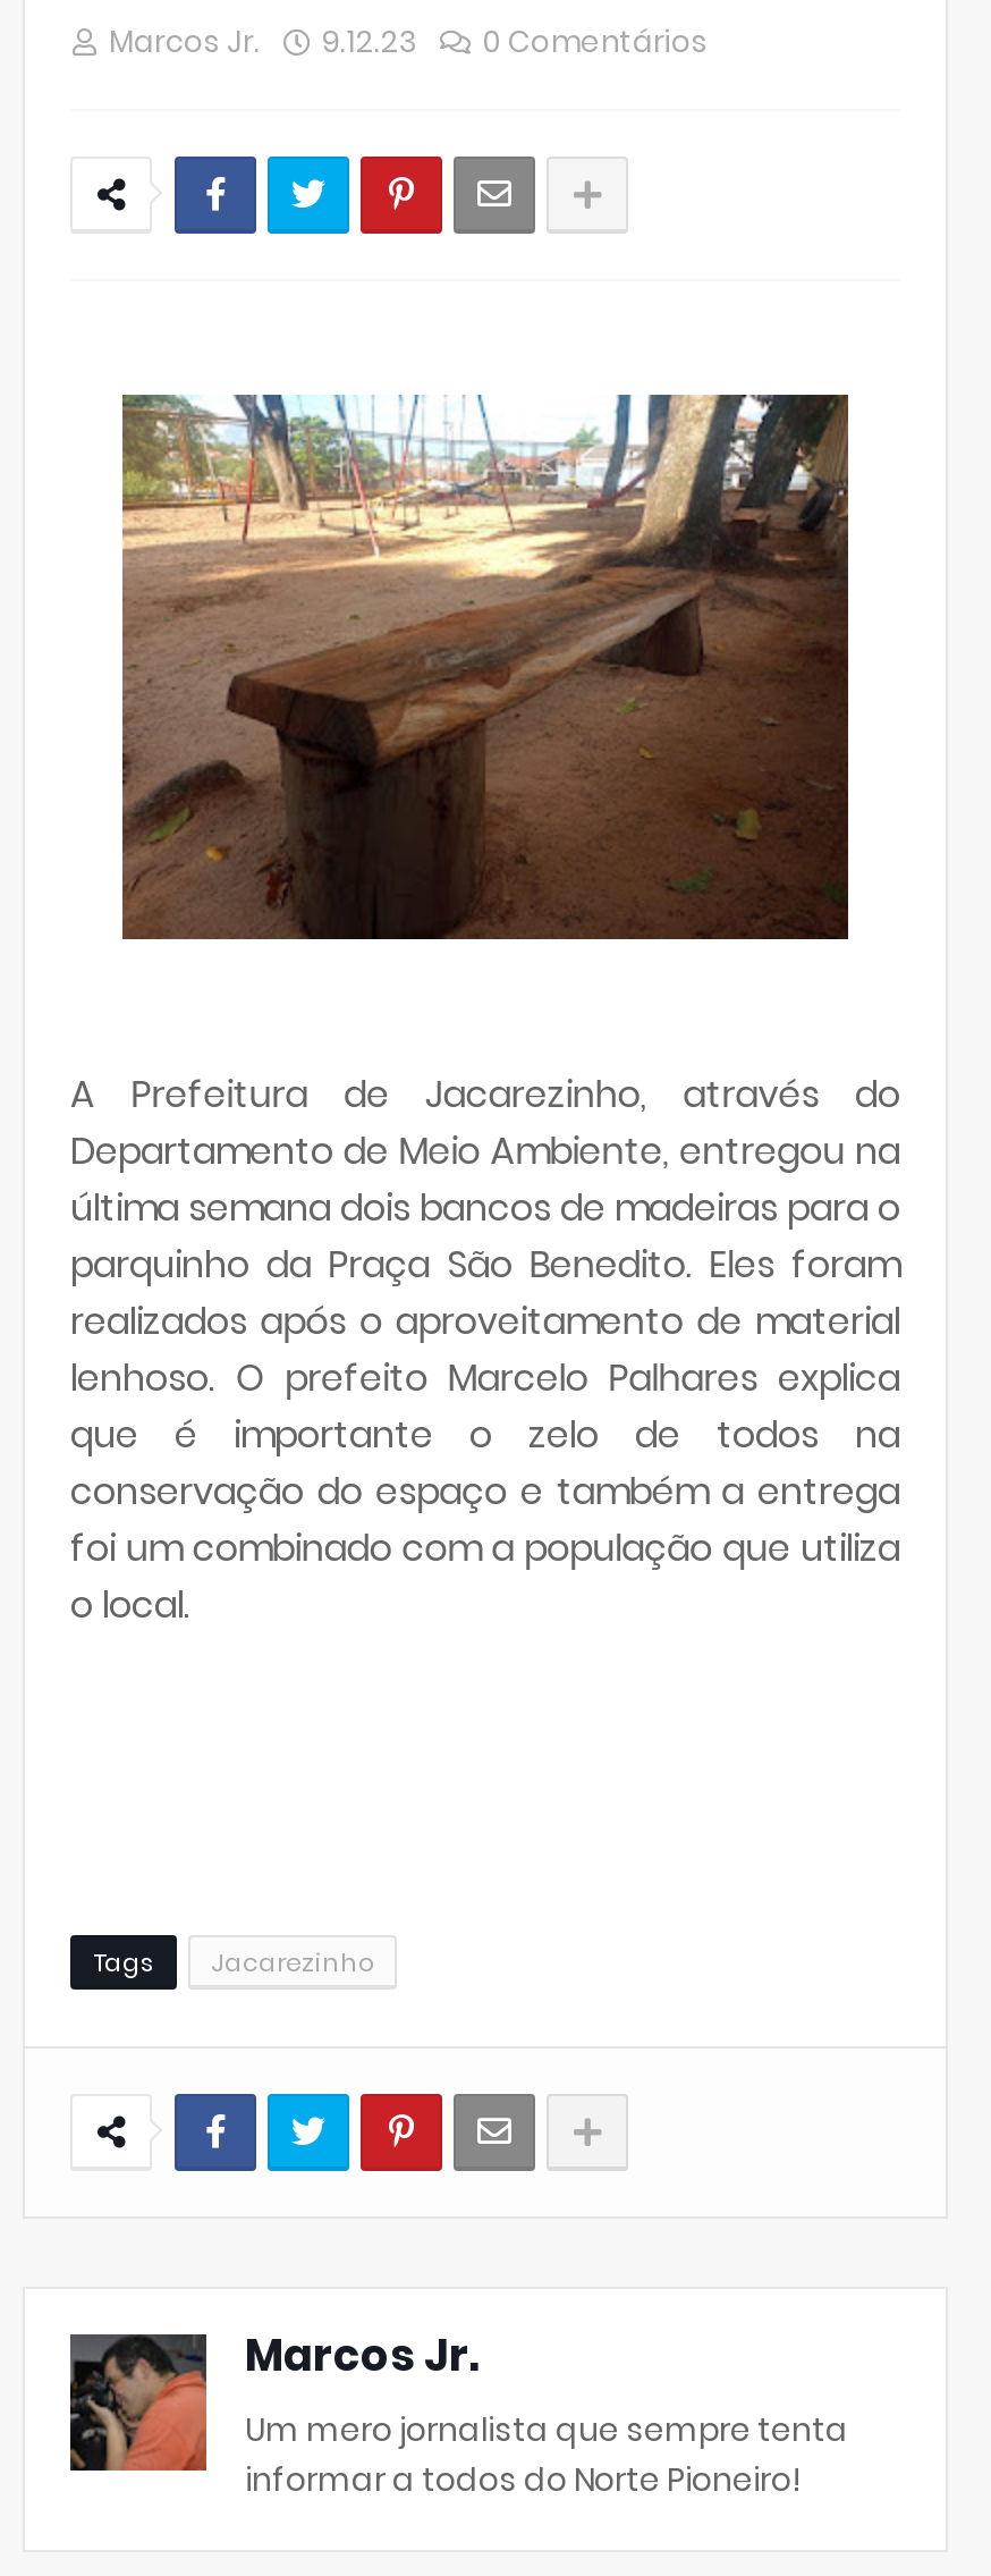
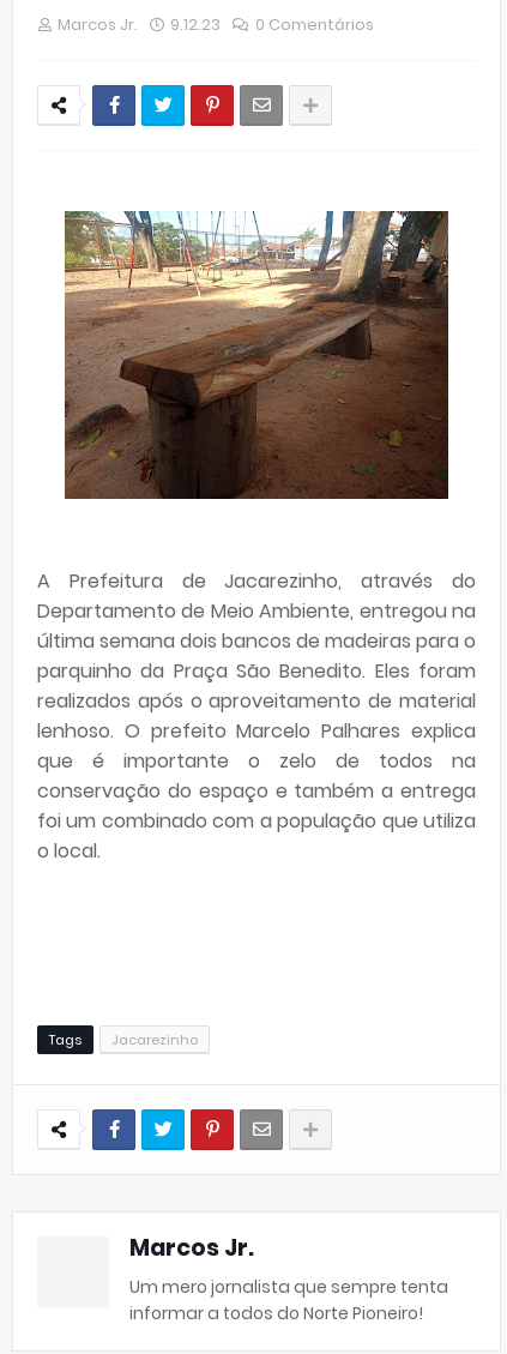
[68,2332,209,2473] [image] -> none

